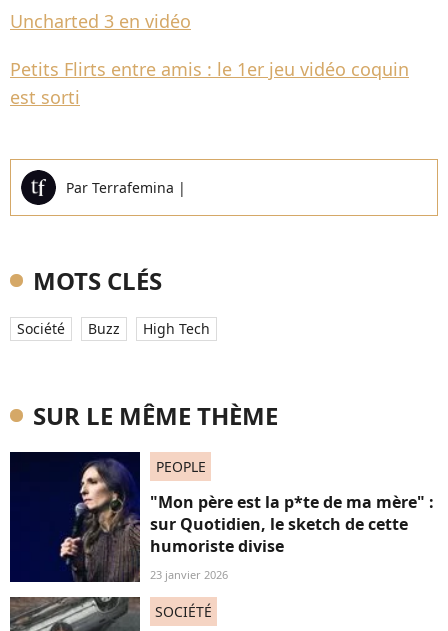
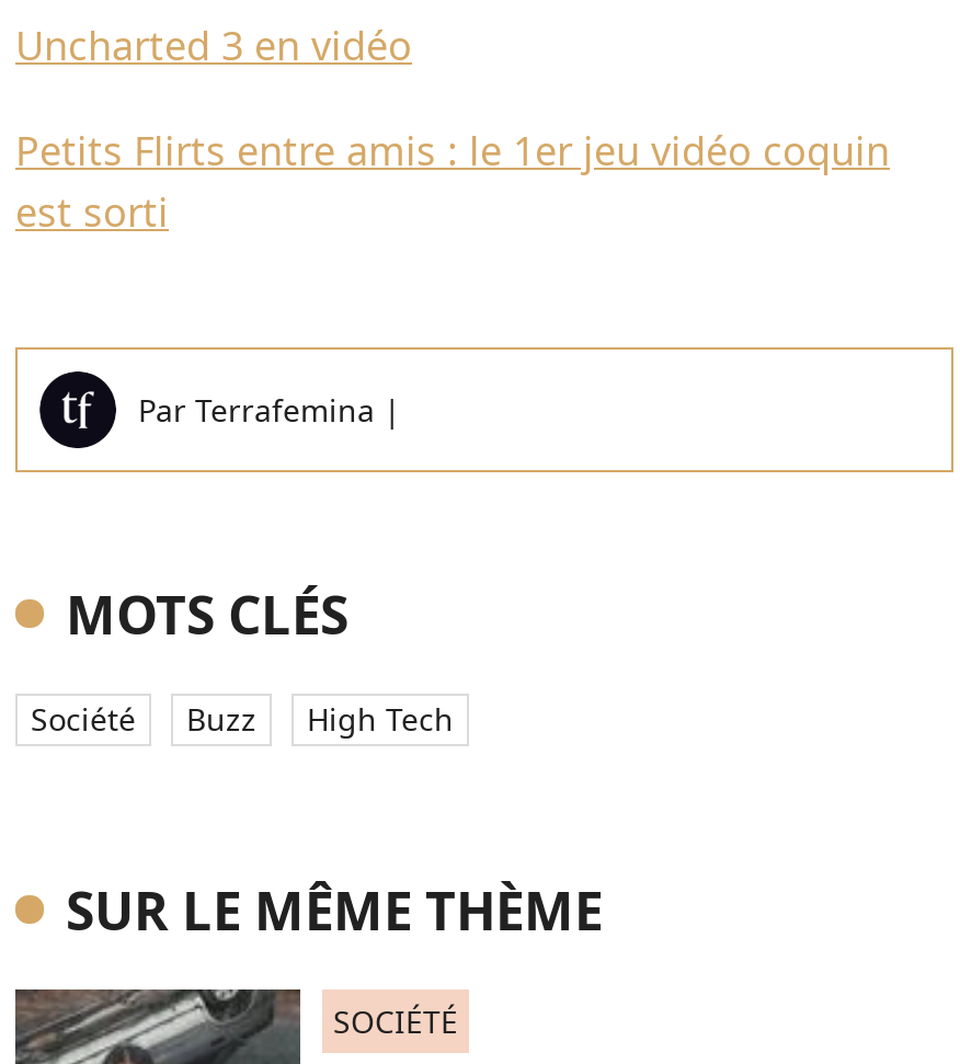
[9,451,434,583] [image] | PEOPLE | "Mon père est la p*te de ma mère" : | sur Quotidien, le sketch de cette | humoriste divise | 23 janvier 2026 -> none

